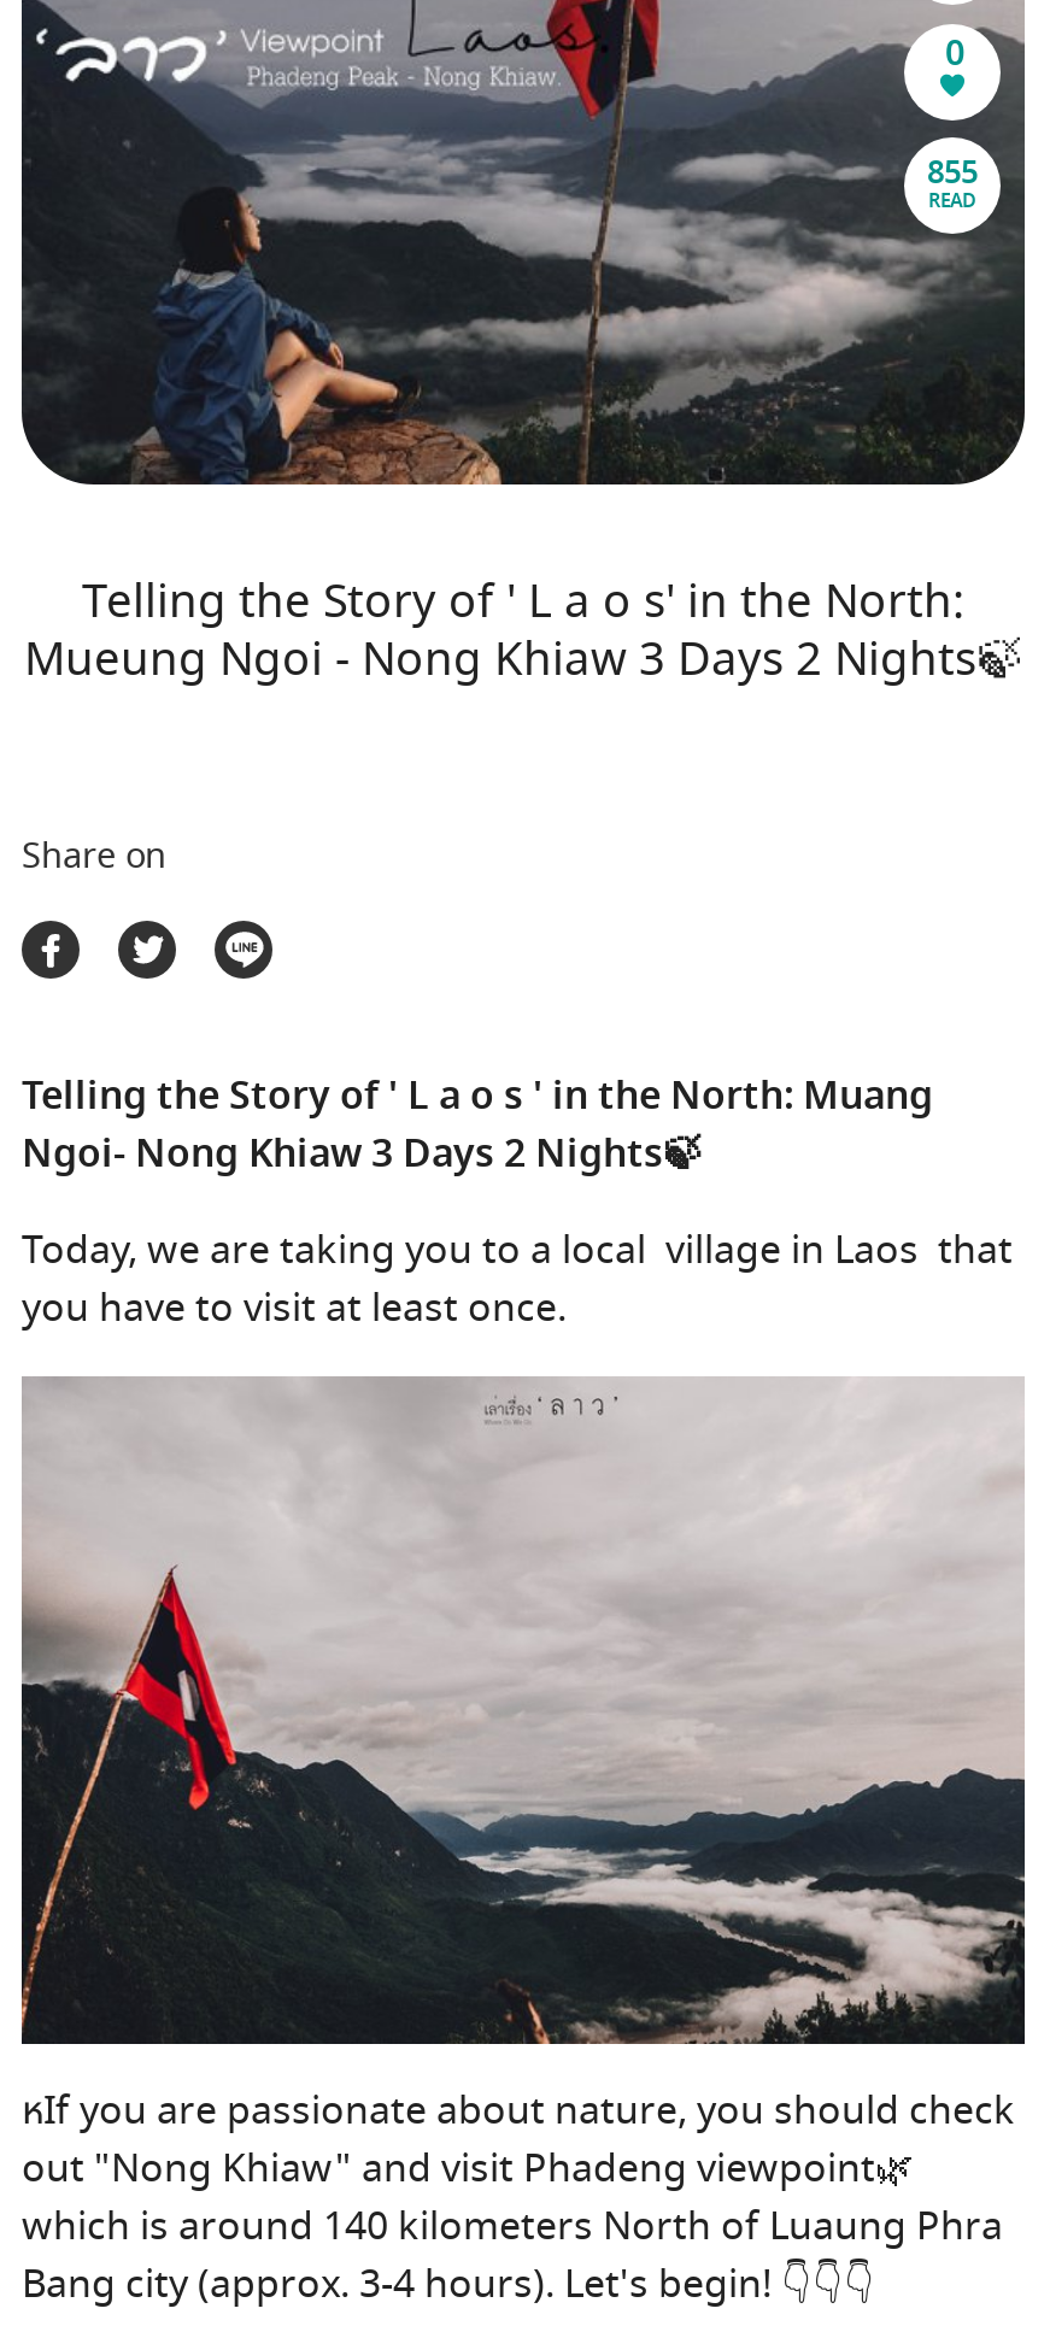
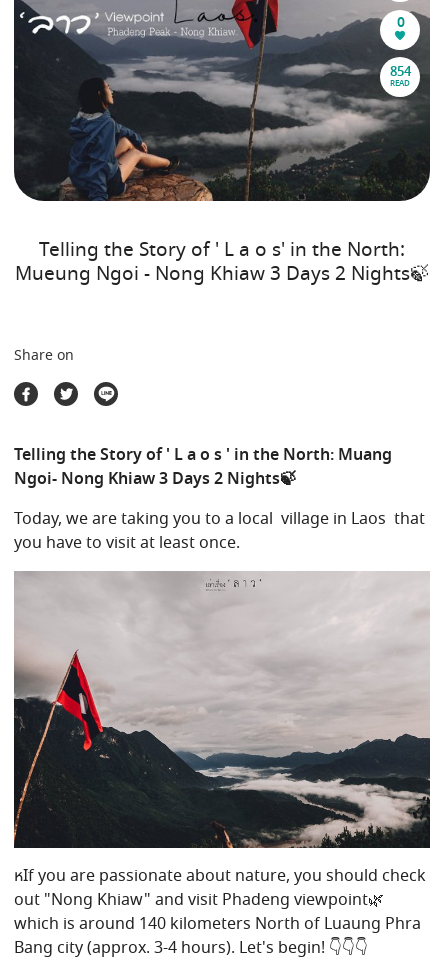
[927,149,978,195] 855 -> [389,62,410,81] 854

